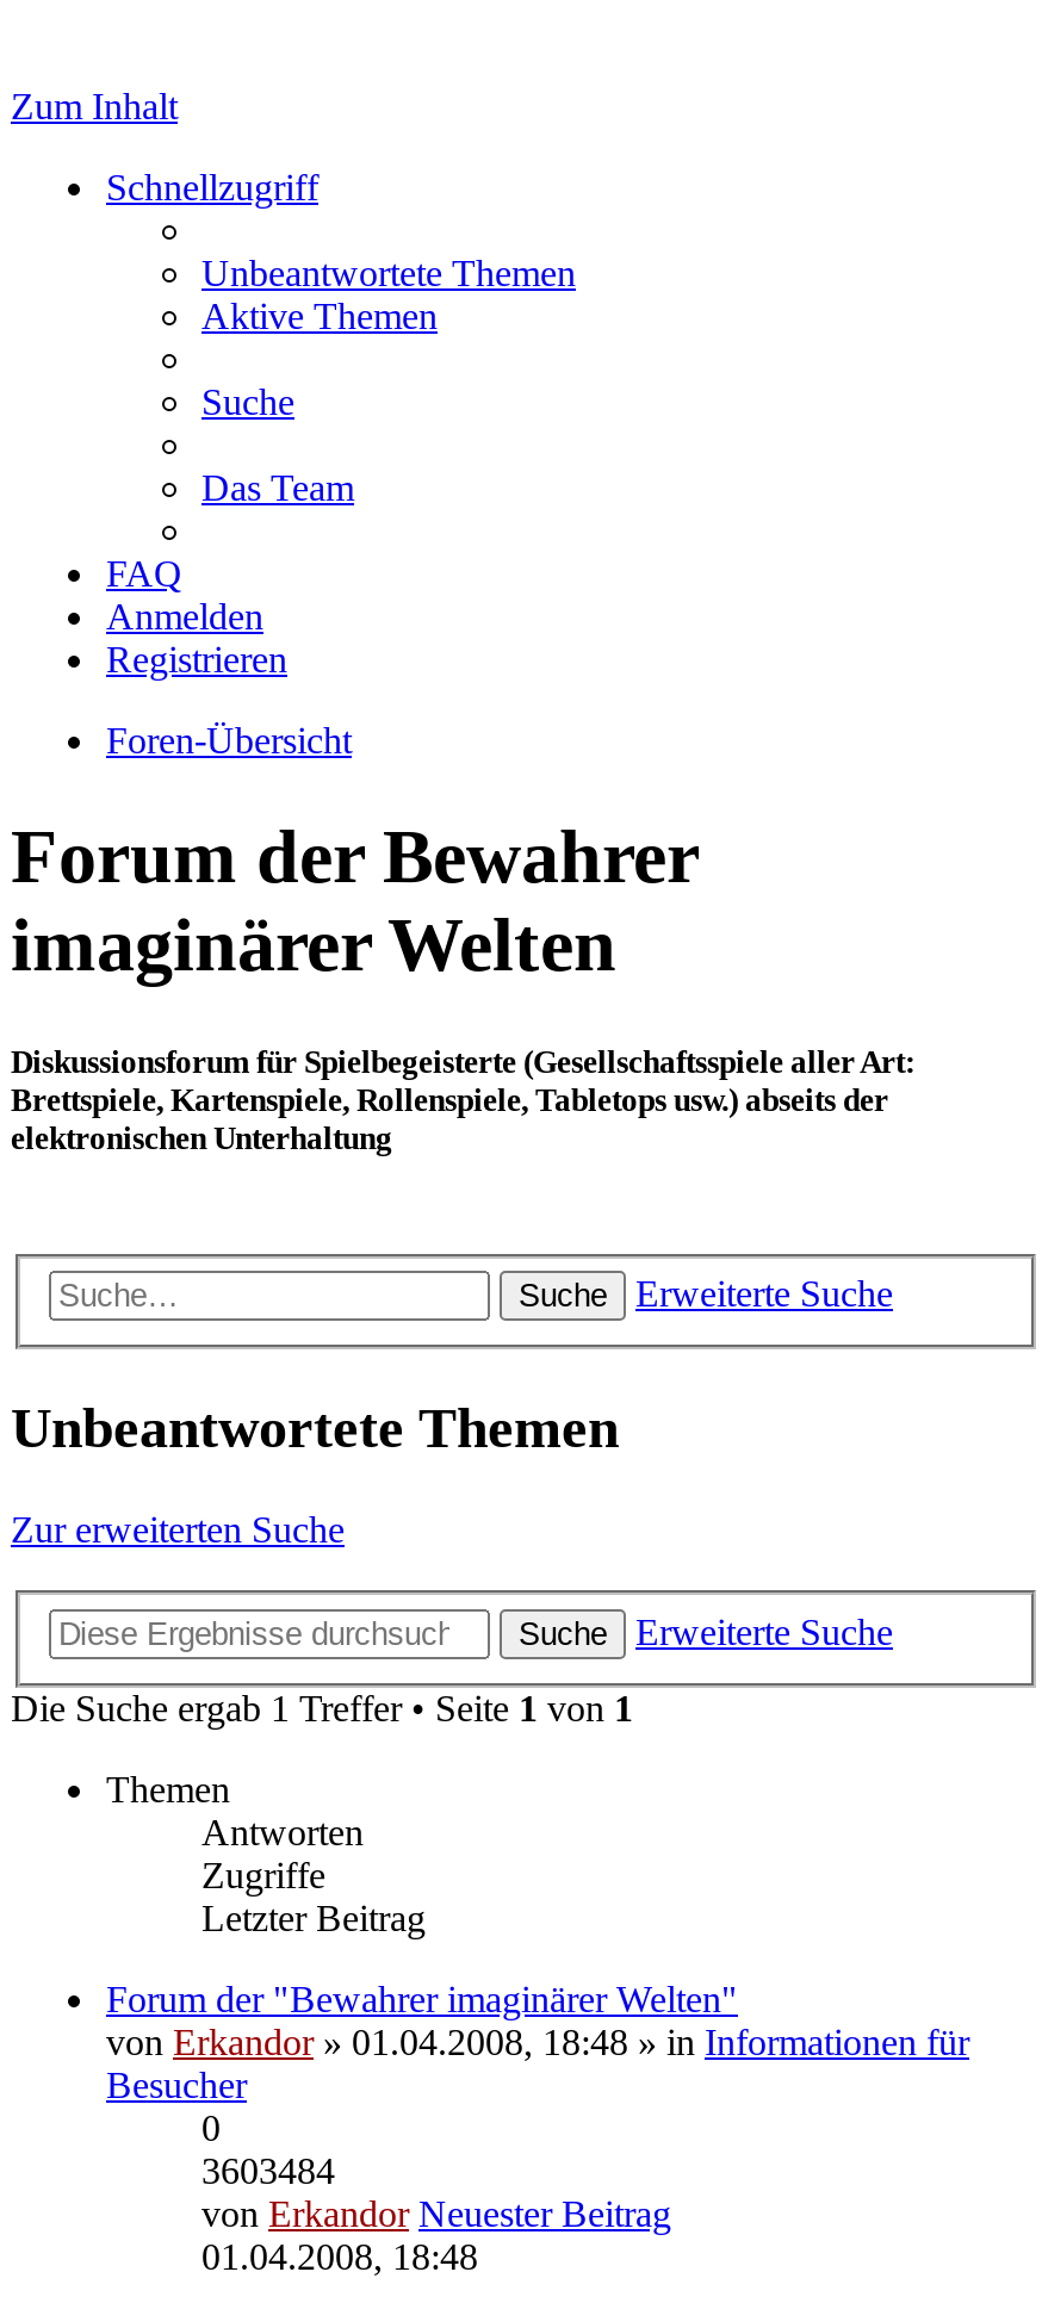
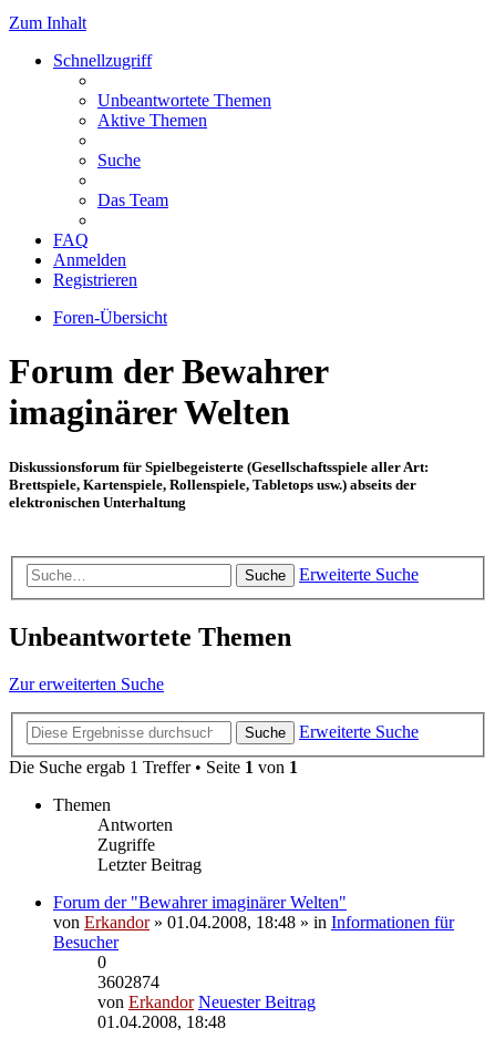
[201,2150,335,2190] 3603484 -> [97,972,159,991] 3602874

